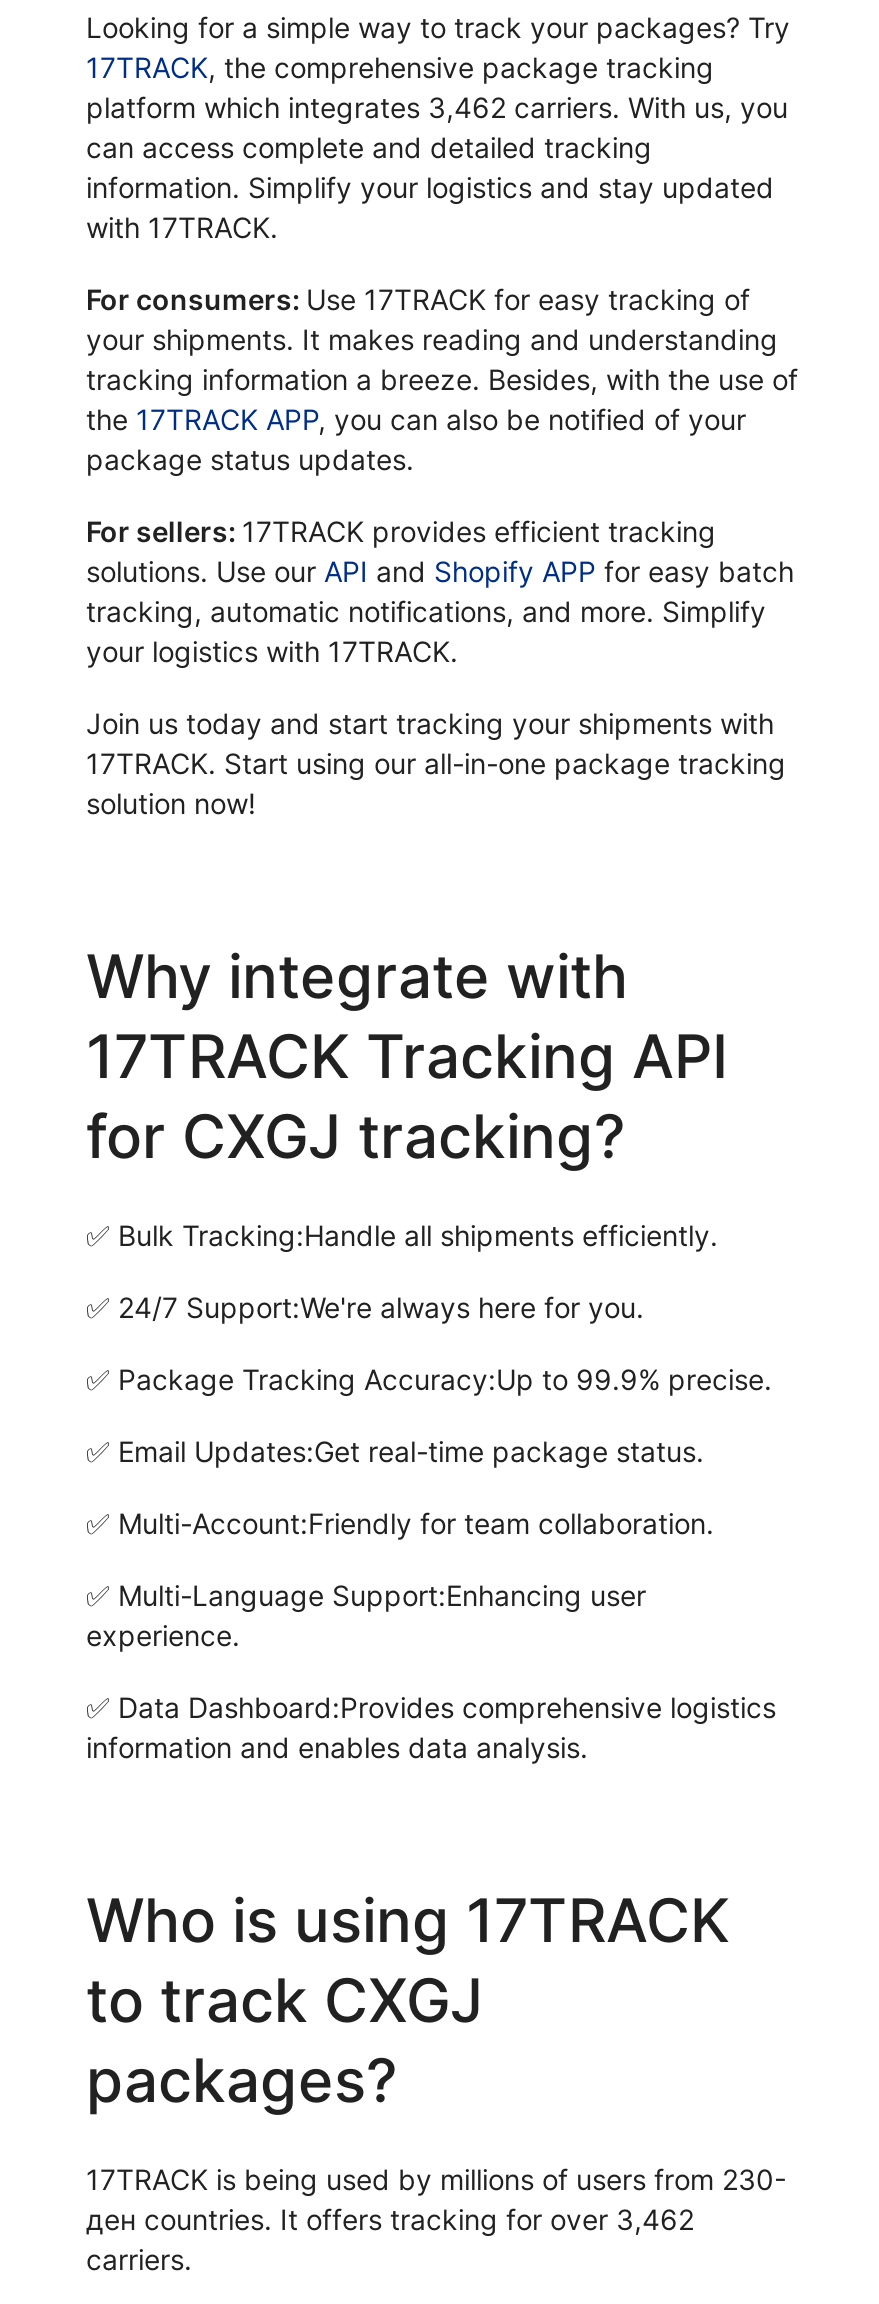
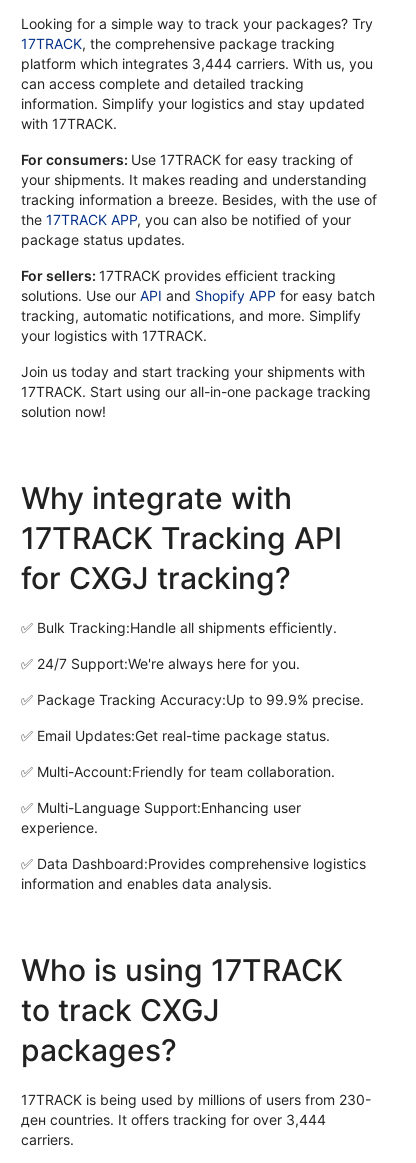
[86,91,788,125] platform which integrates 3,462 carriers. With us, you -> [21,55,373,72] platform which integrates 3,444 carriers. With us, you
[86,2203,694,2237] ден countries. It offers tracking for over 3,462 -> [21,1111,326,1128] ден countries. It offers tracking for over 3,444

